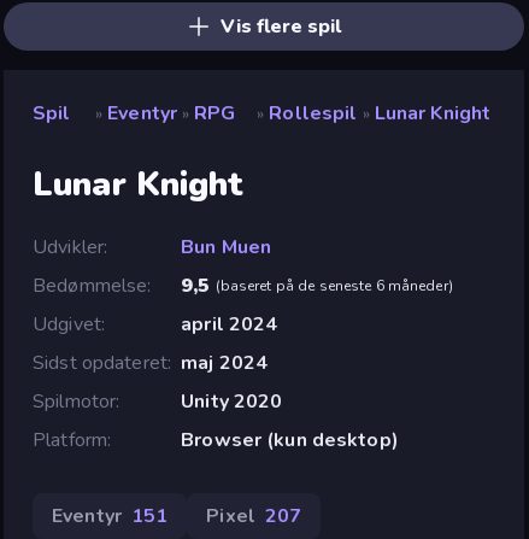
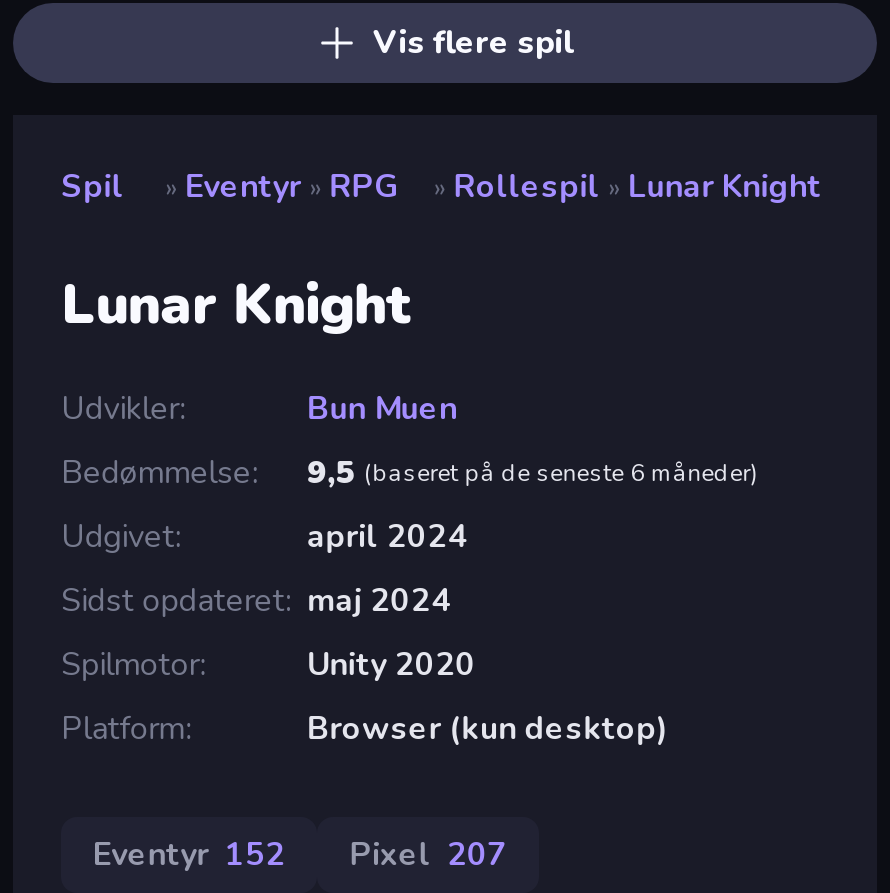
[52,503,302,529] Eventyr 151 Pixel 207 -> [93,833,508,877] Eventyr 152 Pixel 207

